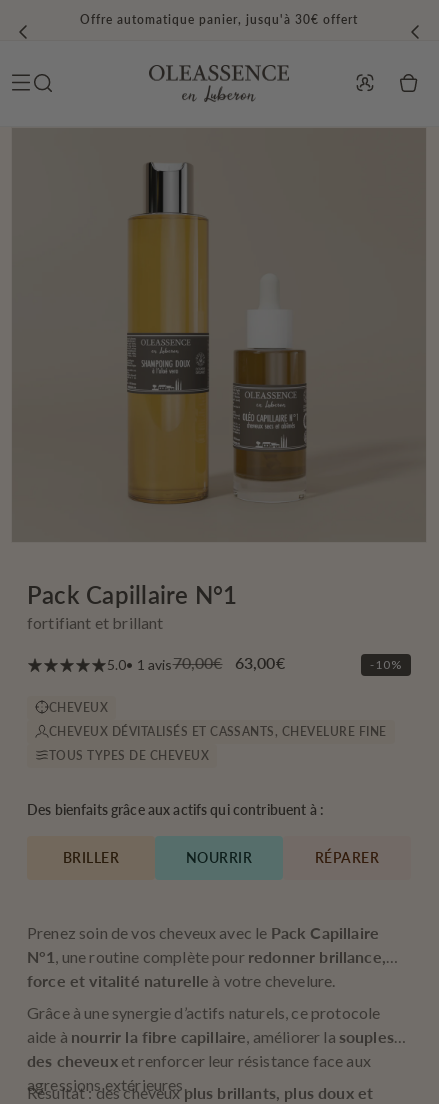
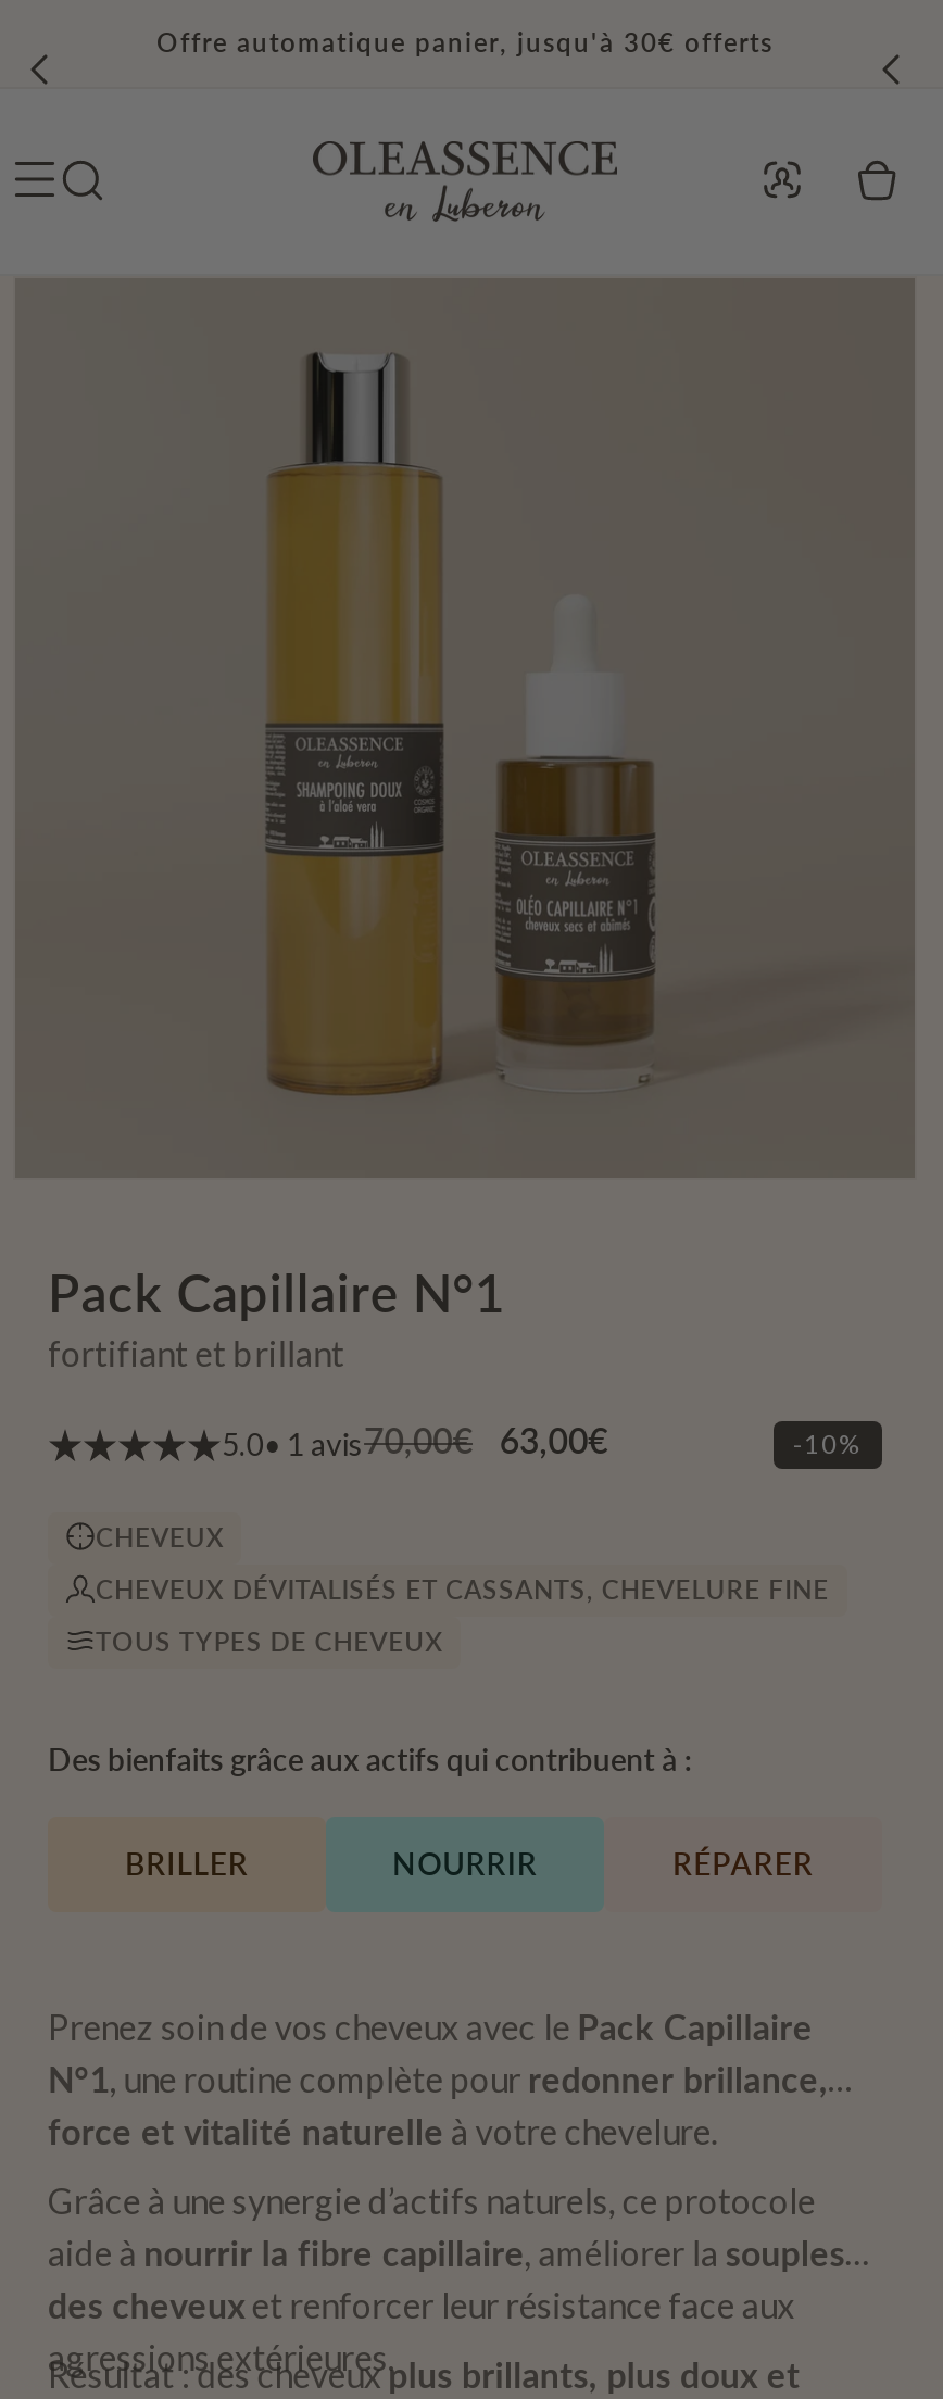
[80,12,358,27] Offre automatique panier, jusqu'à 30€ offert -> [156,26,774,59] Offre automatique panier, jusqu'à 30€ offerts

